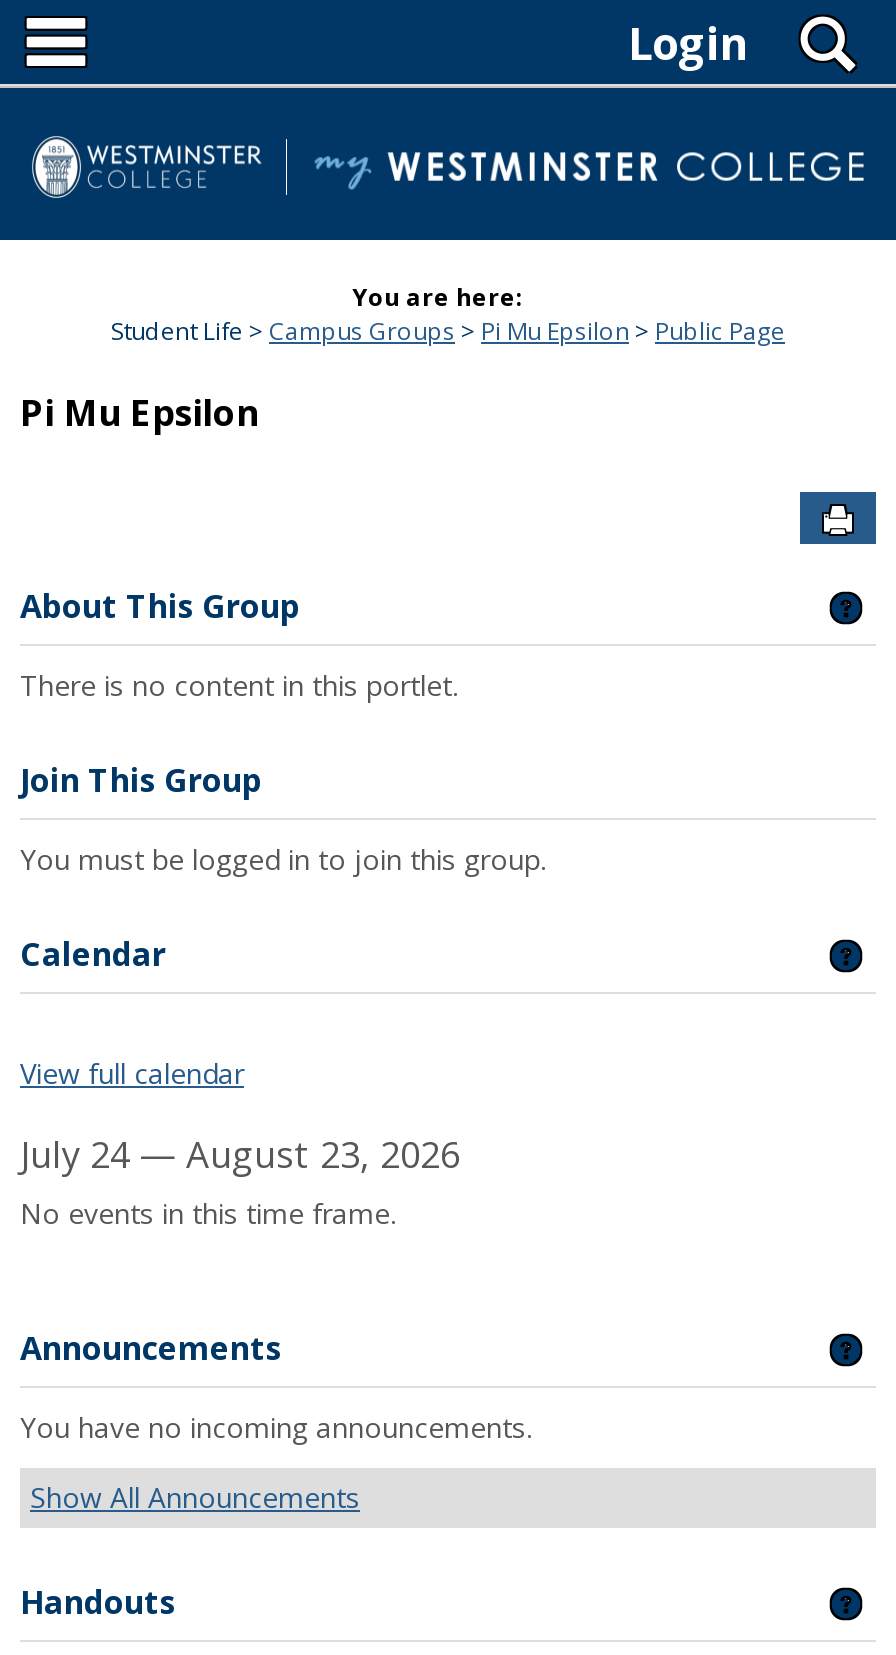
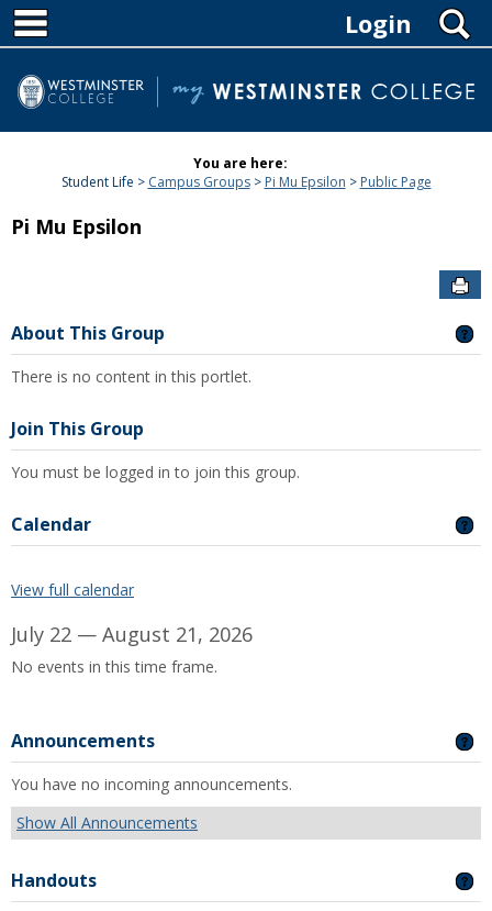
[20,1129,460,1177] July 24 — August 23, 2026 -> [11,620,253,647] July 22 — August 21, 2026

